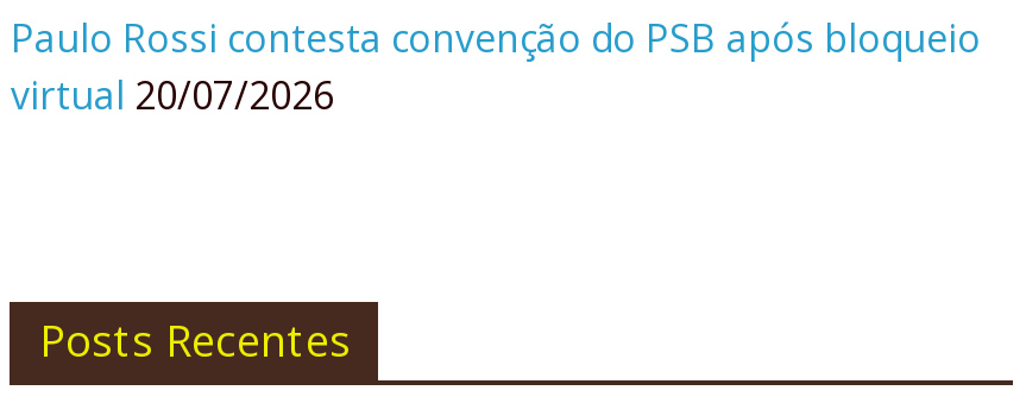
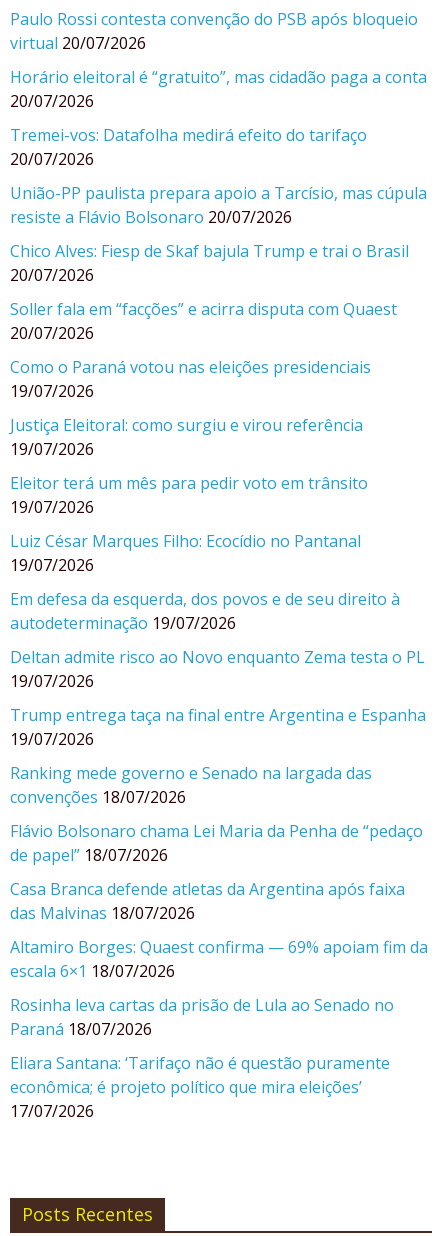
none -> [10,66,428,1122] Horário eleitoral é “gratuito”, mas cidadão paga a conta | 20/07/2026 | Tremei-vos: Datafolha medirá efeito do tarifaço | 20/07/2026 | União-PP paulista prepara apoio a Tarcísio, mas cúpula | resiste a Flávio Bolsonaro 20/07/2026 | Chico Alves: Fiesp de Skaf bajula Trump e trai o Brasil | 20/07/2026 | Soller fala em “facções” e acirra disputa com Quaest | 20/07/2026 | Como o Paraná votou nas eleições presidenciais | 19/07/2026 | Justiça Eleitoral: como surgiu e virou referência | 19/07/2026 | Eleitor terá um mês para pedir voto em trânsito | 19/07/2026 | Luiz César Marques Filho: Ecocídio no Pantanal | 19/07/2026 | Em defesa da esquerda, dos povos e de seu direito à | autodeterminação 19/07/2026 | Deltan admite risco ao Novo enquanto Zema testa o PL | 19/07/2026 | Trump entrega taça na final entre Argentina e Espanha | 19/07/2026 | Ranking mede governo e Senado na largada das | convenções 18/07/2026 | Flávio Bolsonaro chama Lei Maria da Penha de “pedaço | de papel” 18/07/2026 | Casa Branca defende atletas da Argentina após faixa | das Malvinas 18/07/2026 | Altamiro Borges: Quaest confirma — 69% apoiam fim da | escala 6×1 18/07/2026 | Rosinha leva cartas da prisão de Lula ao Senado no | Paraná 18/07/2026 | Eliara Santana: ‘Tarifaço não é questão puramente | econômica; é projeto político que mira eleições’ | 17/07/2026

